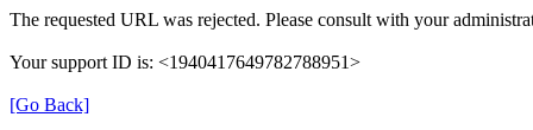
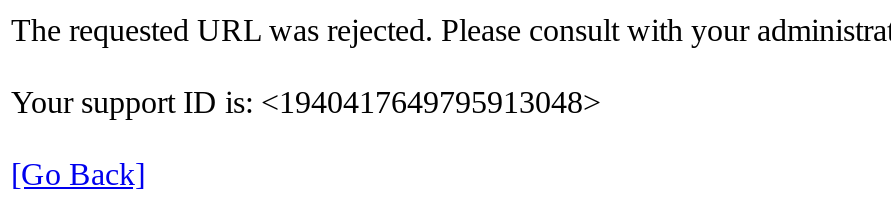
[10,52,360,72] Your support ID is: <1940417649782788951> -> [11,85,601,119] Your support ID is: <1940417649795913048>

